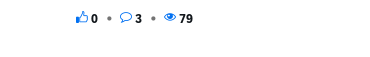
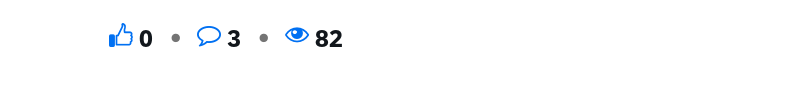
[179,11,193,25] 79 -> [315,24,343,52] 82

